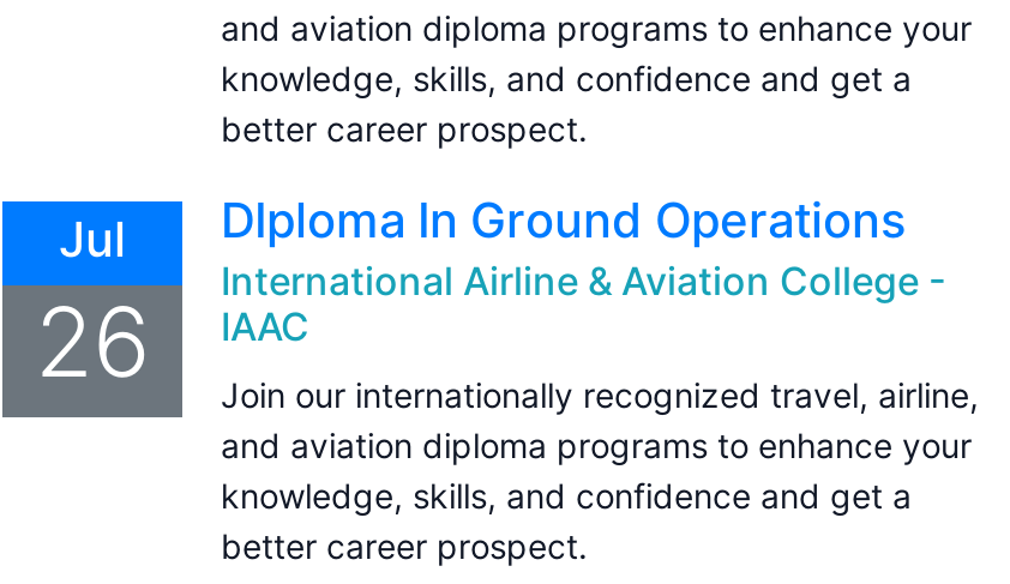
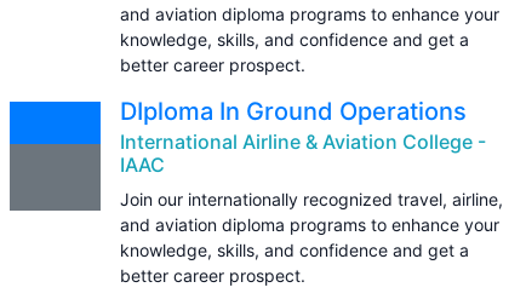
[35,210,150,399] Jul | 26 -> none

